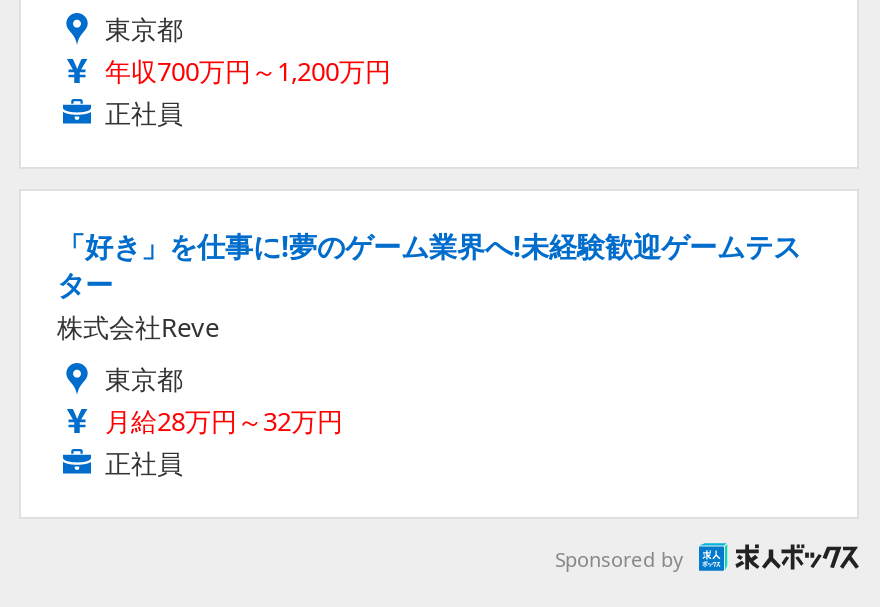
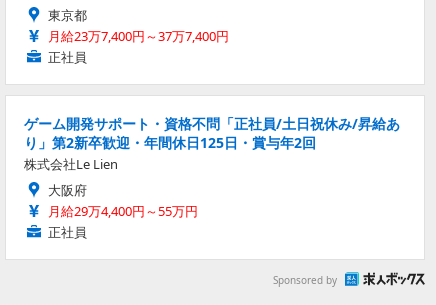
[105,53,391,89] 年収700万円～1,200万円 -> [48,27,229,45] 月給23万7,400円～37万7,400円
[57,227,801,439] 「好き」を仕事に!夢のゲーム業界へ!未経験歓迎ゲームテス | ター | 株式会社Reve | 東京都 | 月給28万円～32万円 -> [24,114,400,220] ゲーム開発サポート・資格不問「正社員/土日祝休み/昇給あ | り」第2新卒歓迎・年間休日125日・賞与年2回 | 株式会社Le Lien | 大阪府 | 月給29万4,400円～55万円

